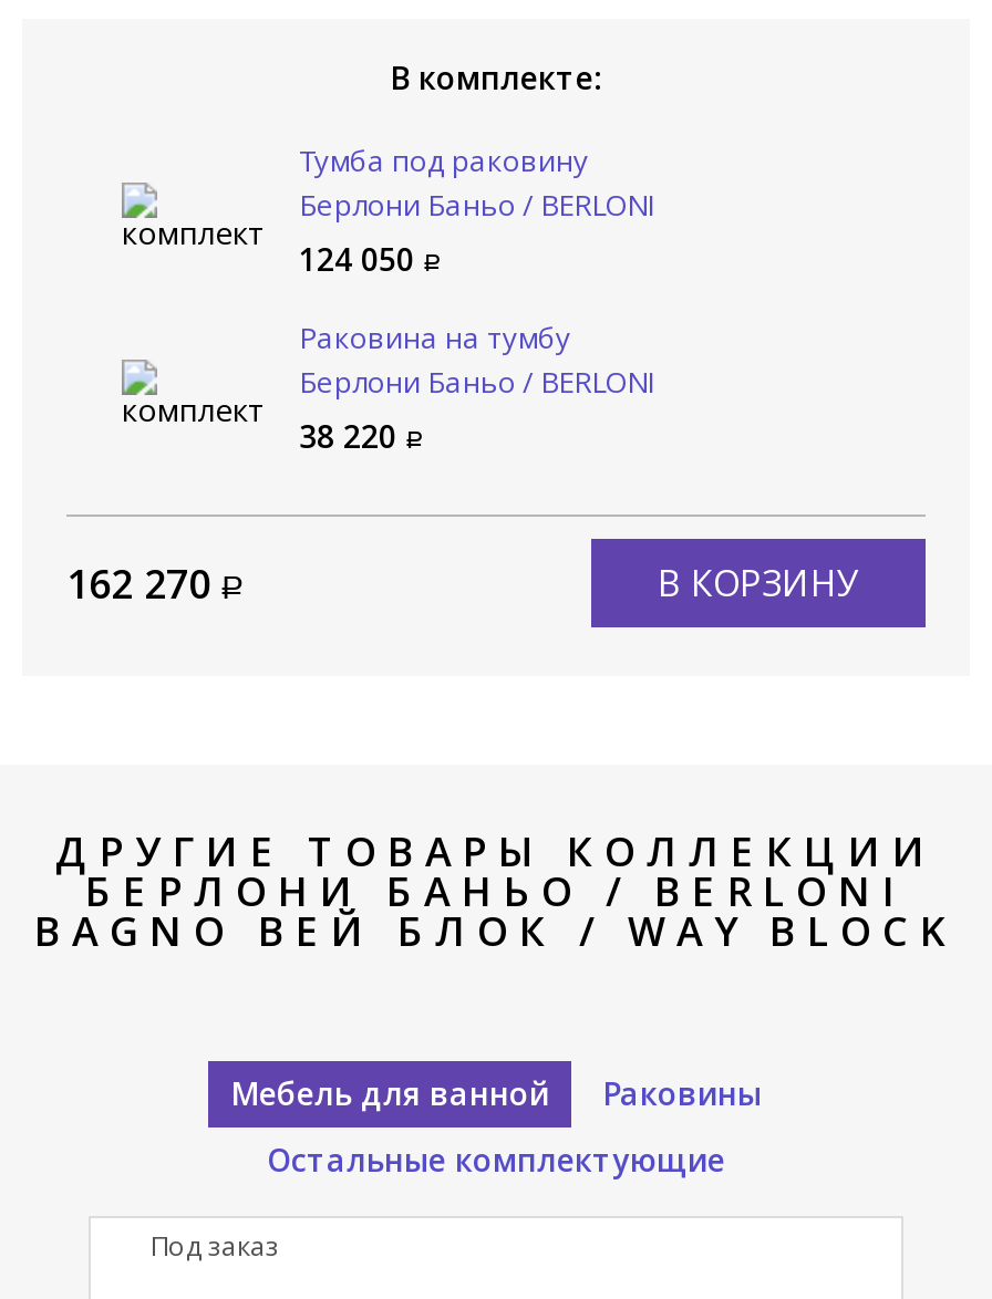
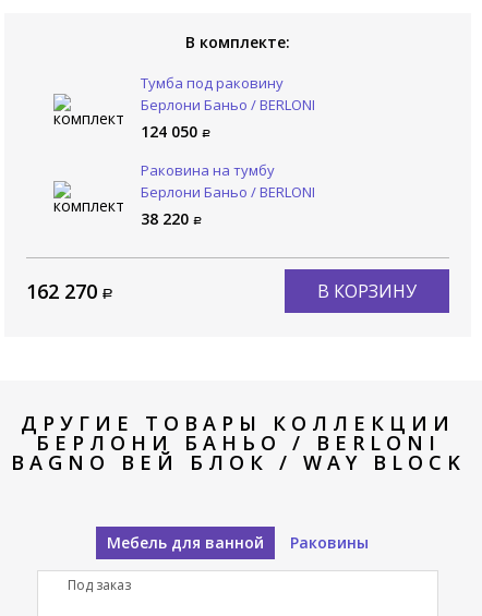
[267,1139,725,1181] Остальные комплектующие -> none

